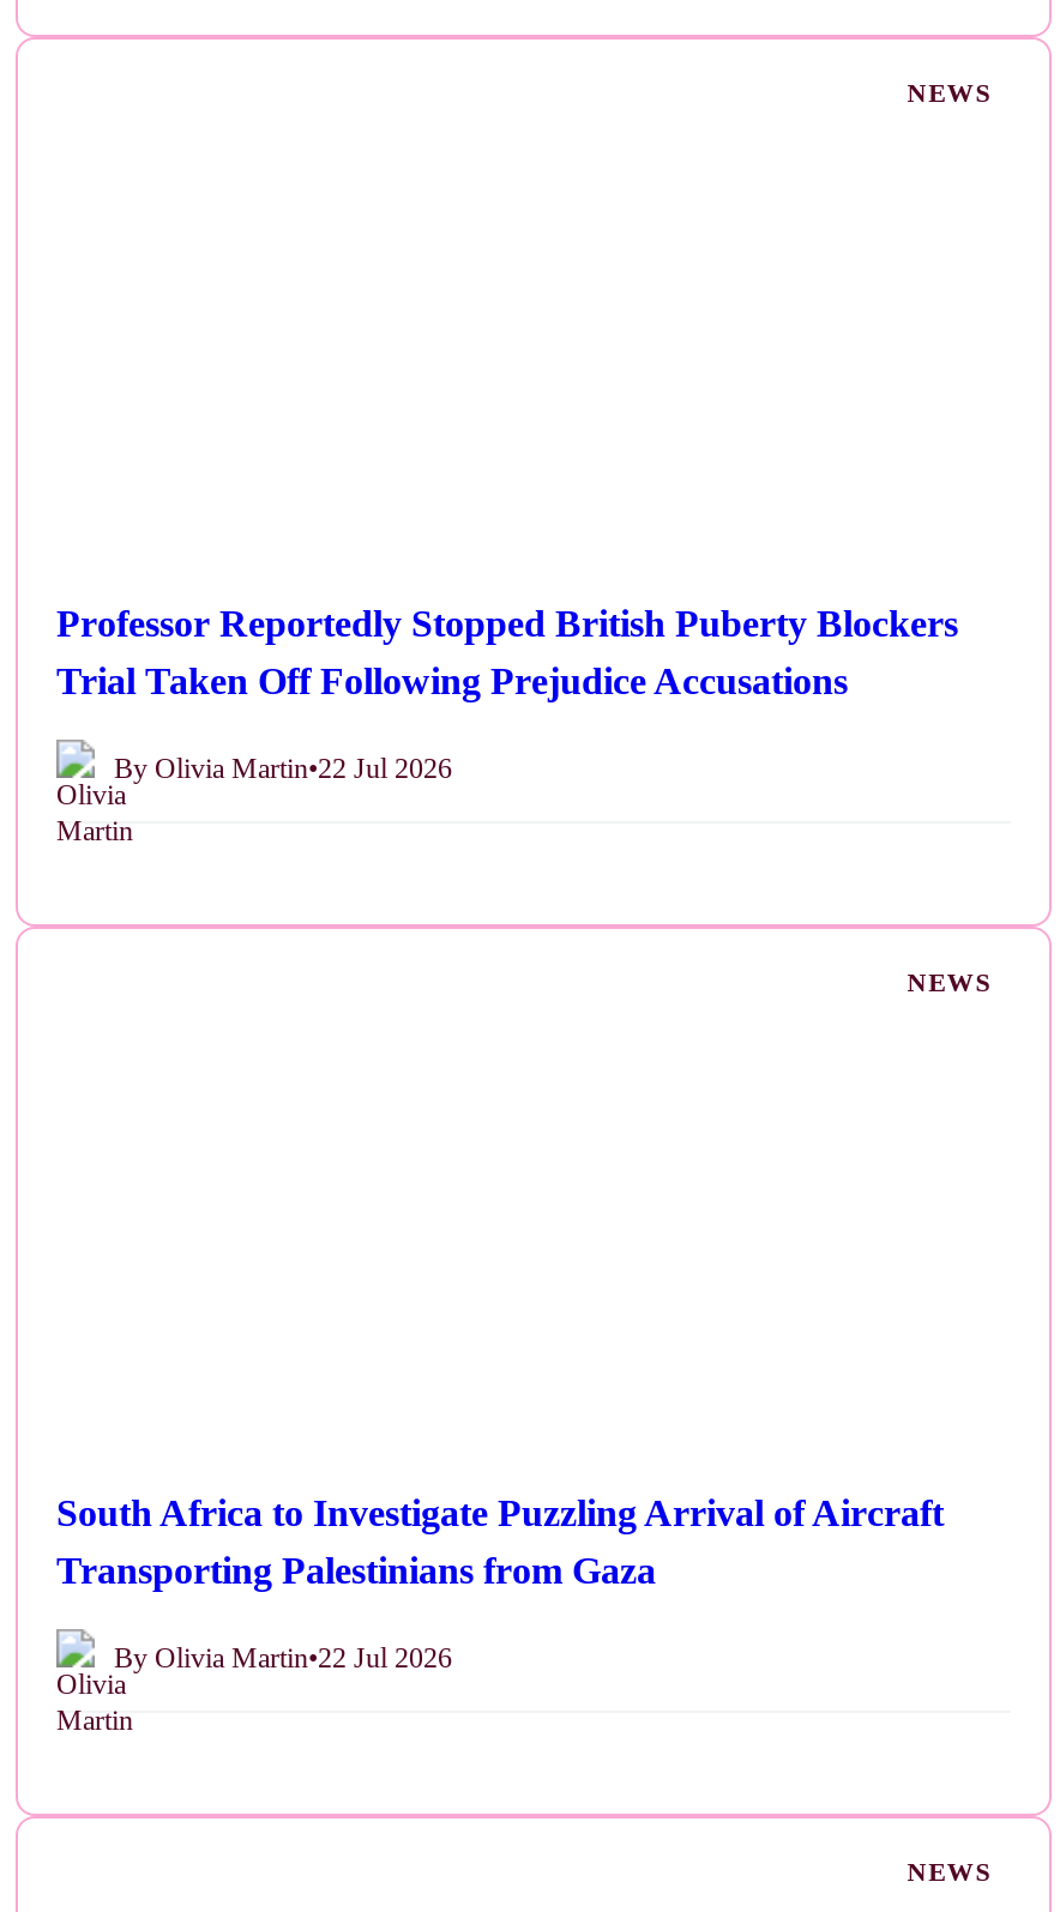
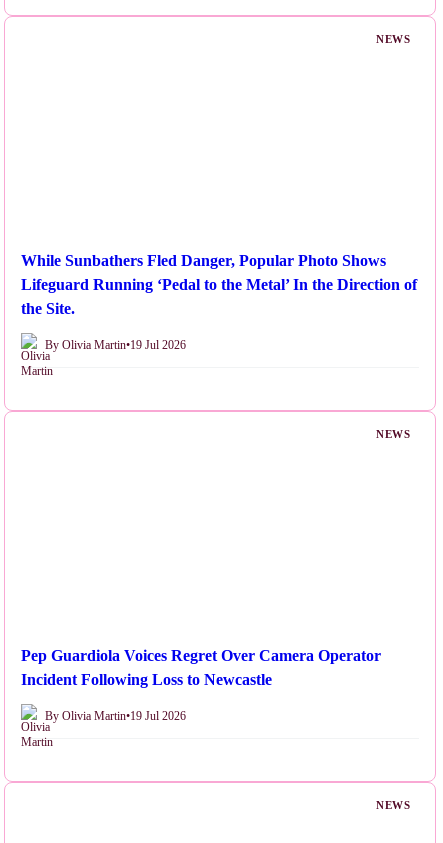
[56,604,958,702] Professor Reportedly Stopped British Puberty Blockers | Trial Taken Off Following Prejudice Accusations -> [21,252,417,317] While Sunbathers Fled Danger, Popular Photo Shows | Lifeguard Running ‘Pedal to the Metal’ In the Direction of | the Site.
[114,751,452,785] By Olivia Martin•22 Jul 2026 -> [45,338,186,352] By Olivia Martin•19 Jul 2026
[56,1493,944,1591] South Africa to Investigate Puzzling Arrival of Aircraft | Transporting Palestinians from Gaza -> [21,647,381,688] Pep Guardiola Voices Regret Over Camera Operator | Incident Following Loss to Newcastle
[114,1641,452,1674] By Olivia Martin•22 Jul 2026 -> [45,709,186,723] By Olivia Martin•19 Jul 2026

